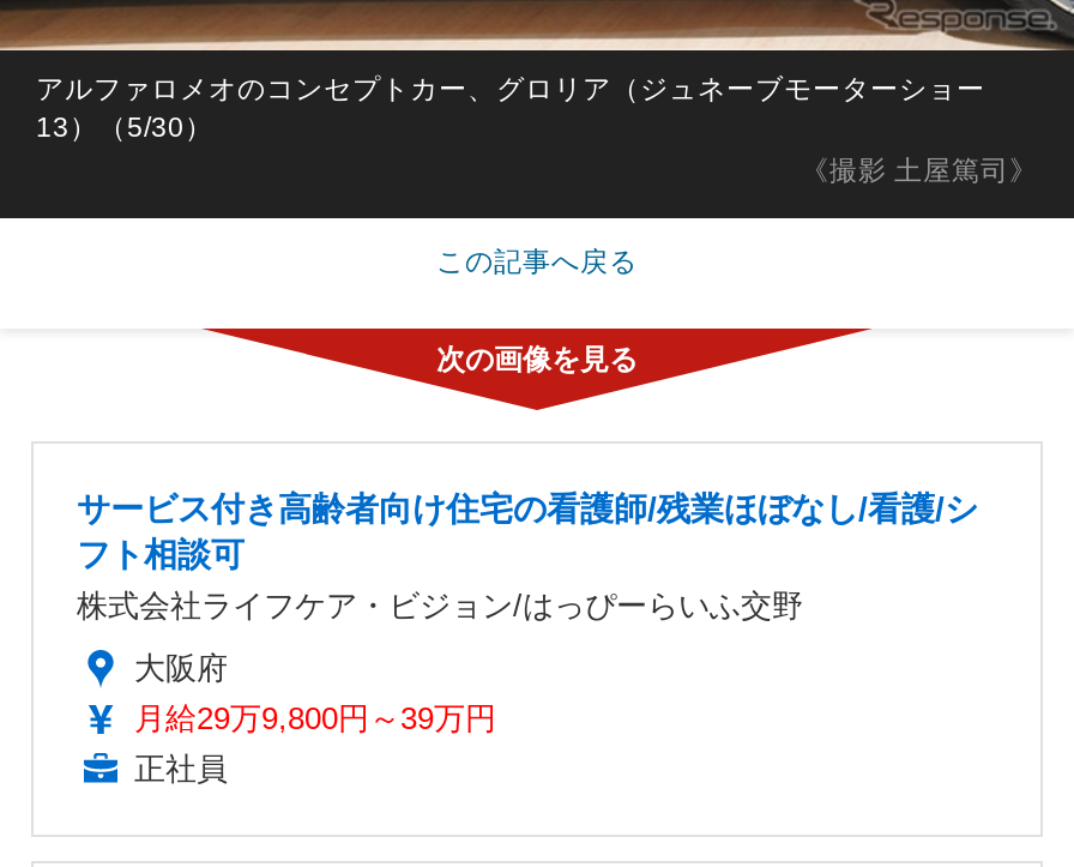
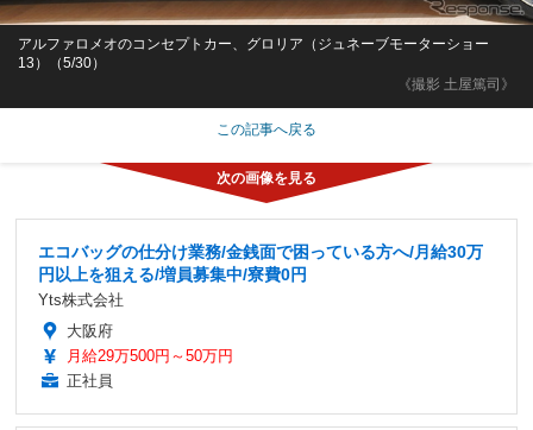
[77,489,978,624] サービス付き高齢者向け住宅の看護師/残業ほぼなし/看護/シ | フト相談可 | 株式会社ライフケア・ビジョン/はっぴーらいふ交野 -> [38,242,483,309] エコバッグの仕分け業務/金銭面で困っている方へ/月給30万 | 円以上を狙える/増員募集中/寮費0円 | Yts株式会社
[134,700,496,736] 月給29万9,800円～39万円 -> [67,347,233,365] 月給29万500円～50万円

